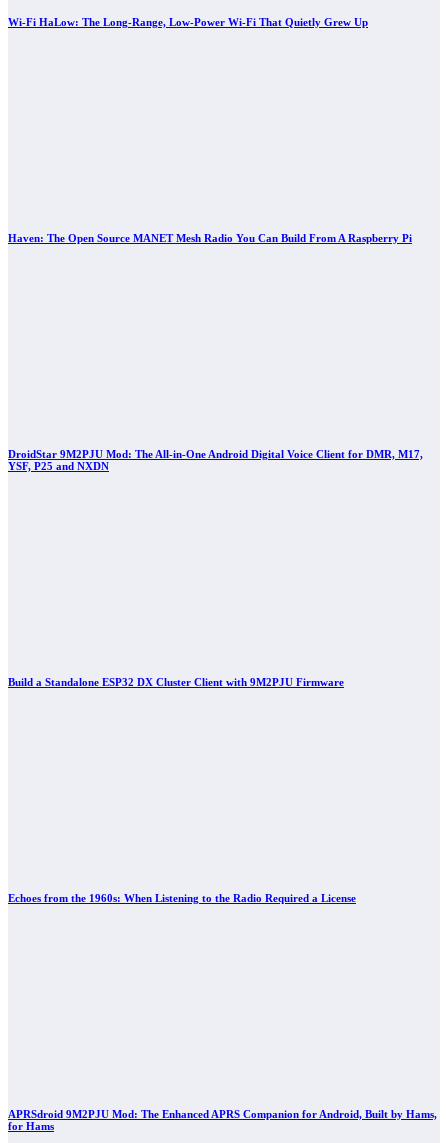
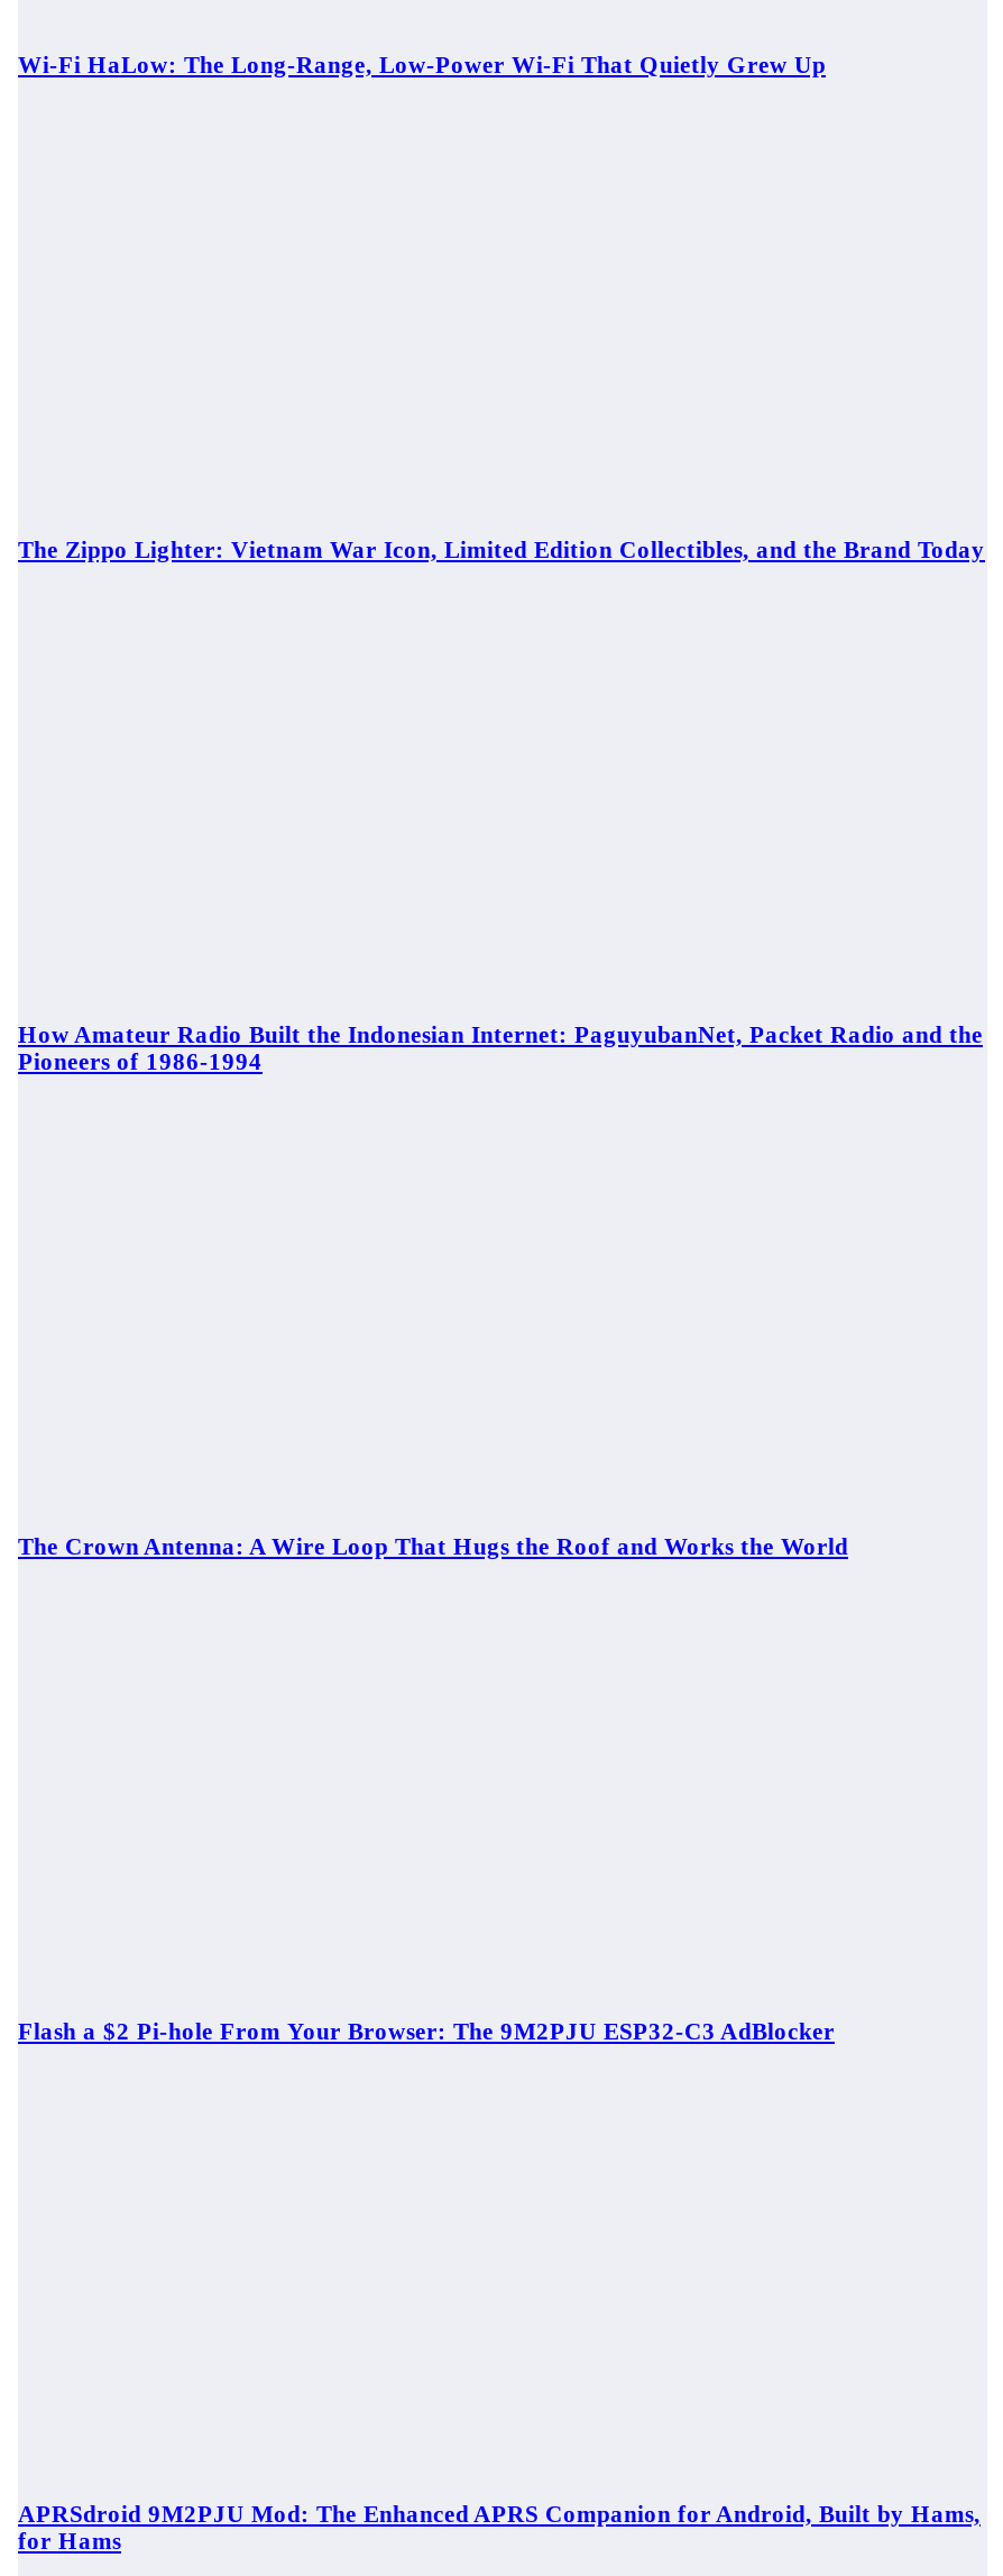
[8,232,412,244] Haven: The Open Source MANET Mesh Radio You Can Build From A Raspberry Pi -> [18,535,985,562] The Zippo Lighter: Vietnam War Icon, Limited Edition Collectibles, and the Brand Today
[8,448,423,472] DroidStar 9M2PJU Mod: The All-in-One Android Digital Voice Client for DMR, M17, | YSF, P25 and NXDN -> [18,1020,983,1074] How Amateur Radio Built the Indonesian Internet: PaguyubanNet, Packet Radio and the | Pioneers of 1986-1994
[8,676,344,688] Build a Standalone ESP32 DX Cluster Client with 9M2PJU Firmware -> [18,1531,848,1558] The Crown Antenna: A Wire Loop That Hugs the Roof and Works the World
[8,892,356,904] Echoes from the 1960s: When Listening to the Radio Required a License -> [18,2016,835,2043] Flash a $2 Pi-hole From Your Browser: The 9M2PJU ESP32-C3 AdBlocker

